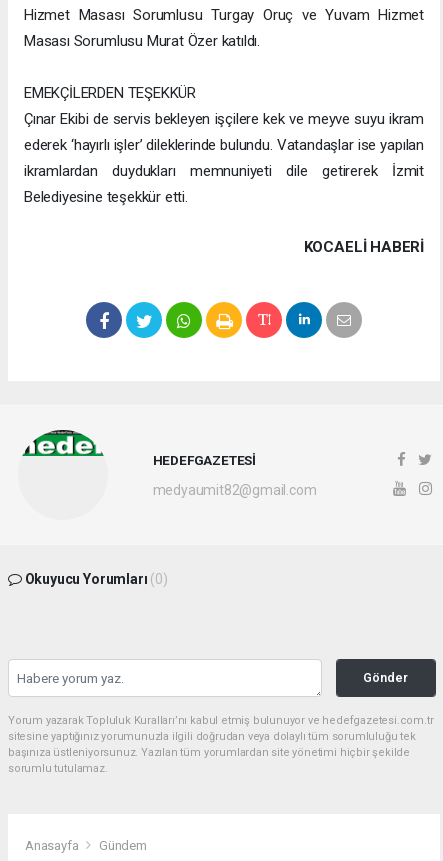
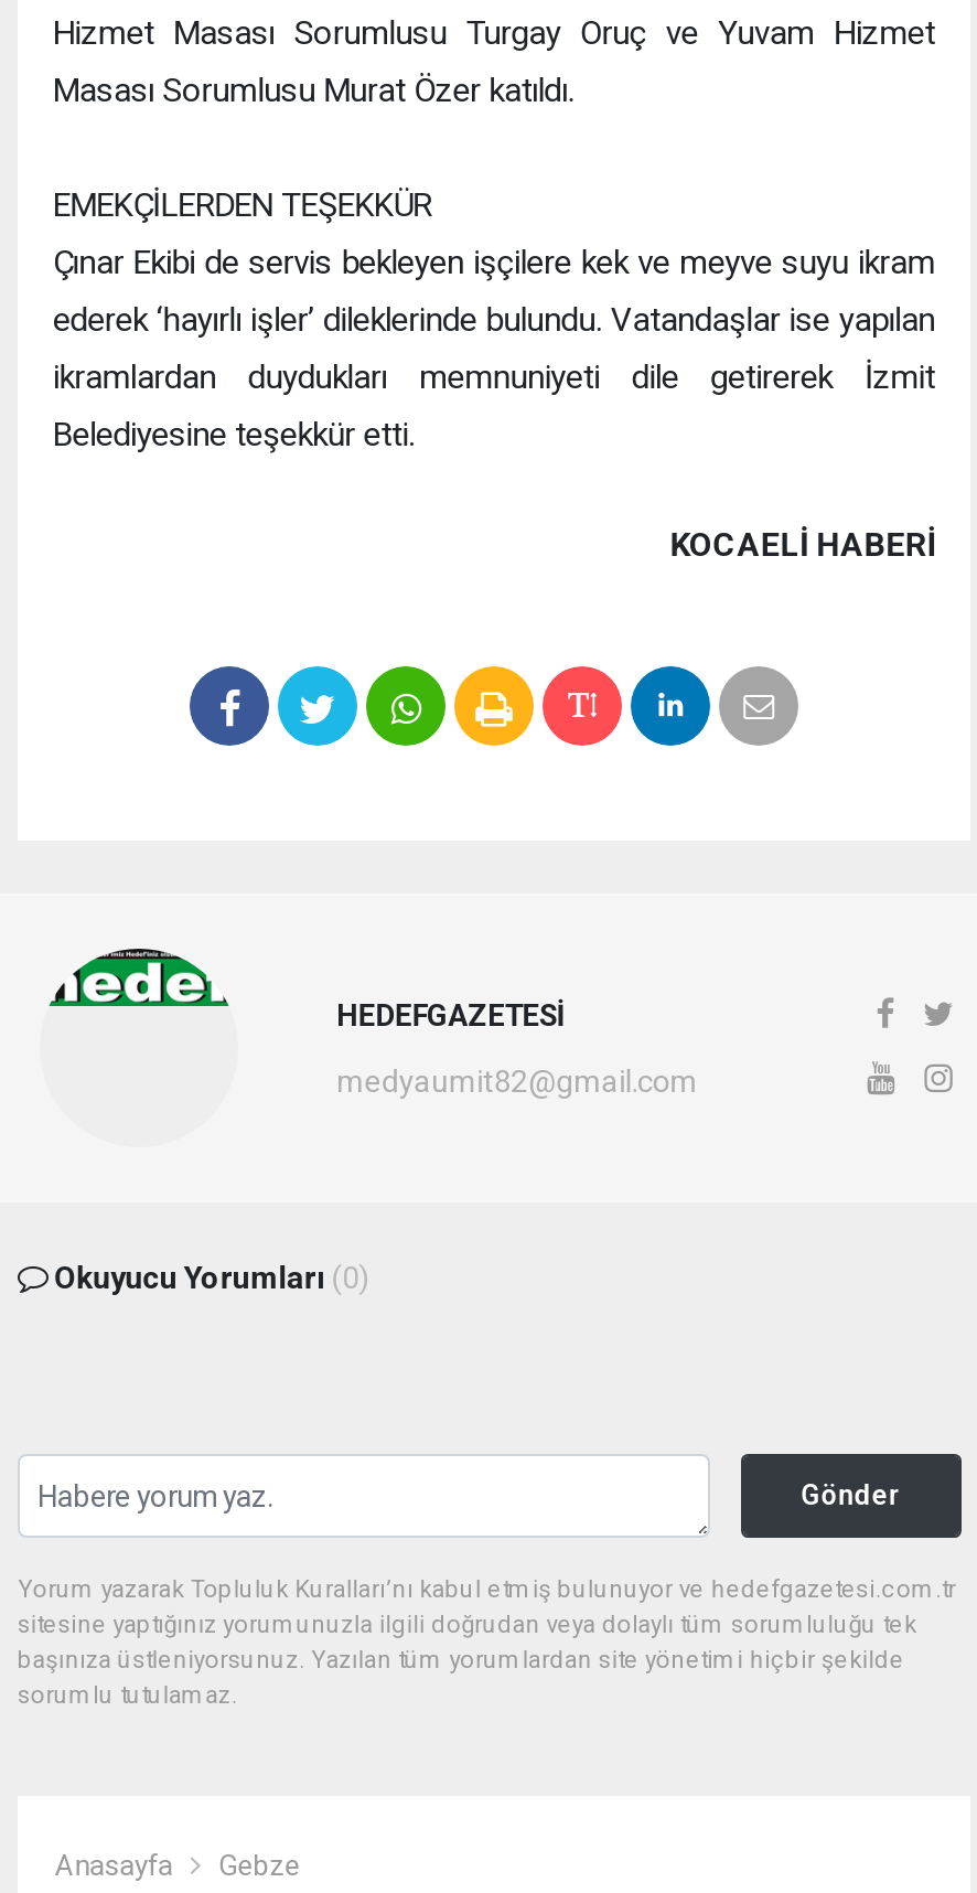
[99,838,147,853] Gündem -> [218,1849,300,1882] Gebze

